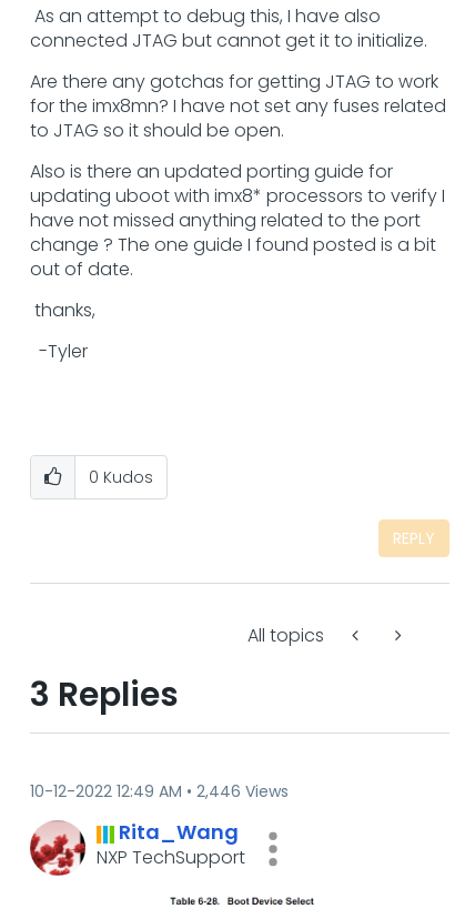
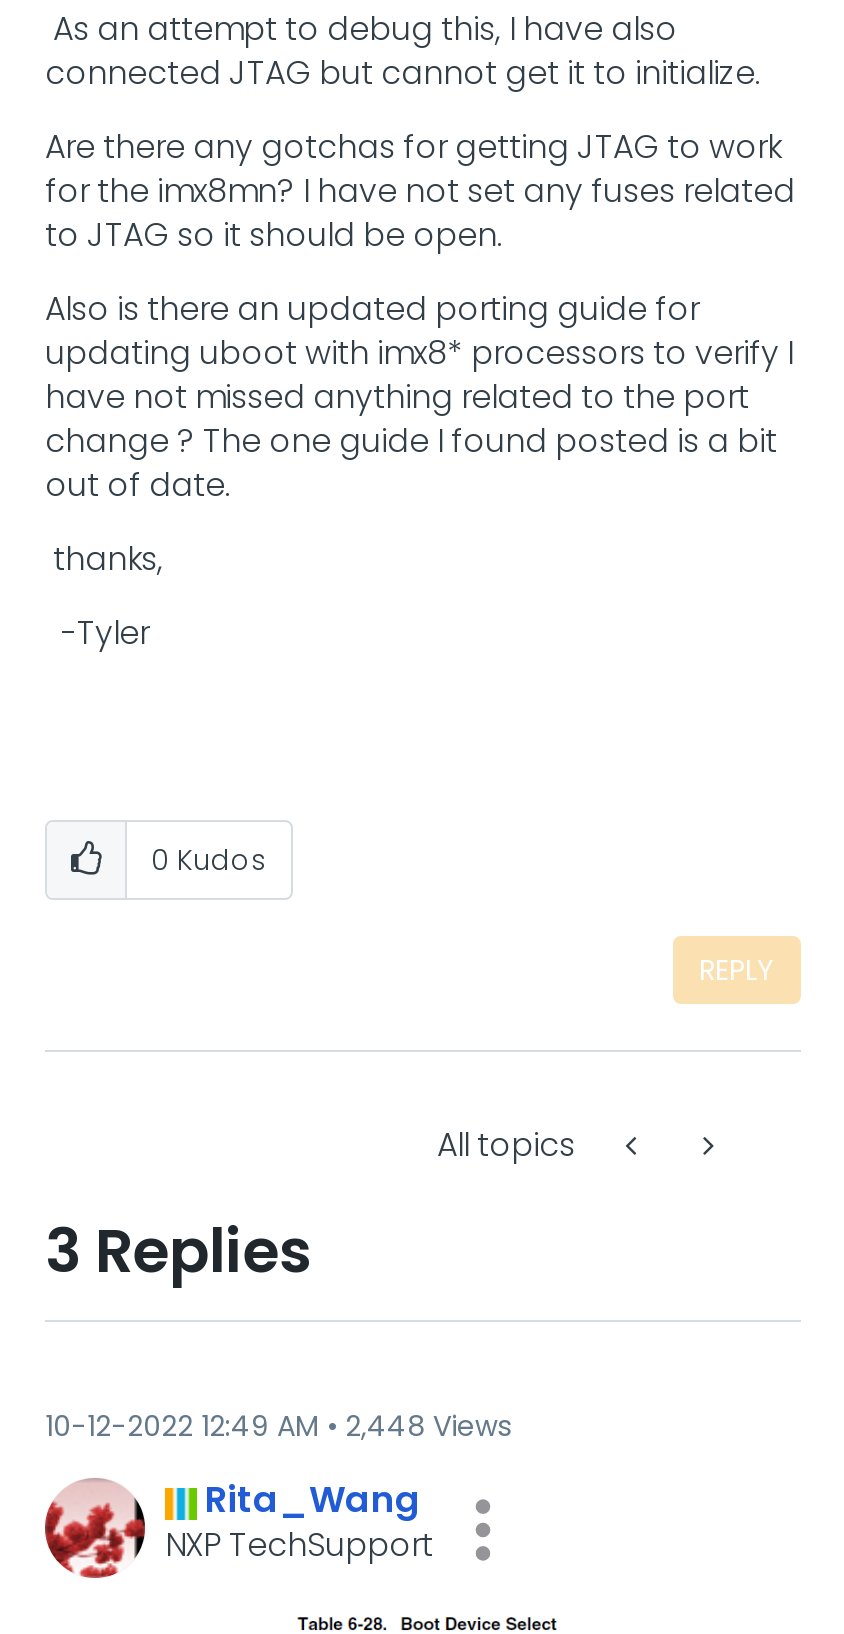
[30,780,289,802] 10-12-2022 12:49 AM 2,446 Views -> [45,1406,511,1446] 10-12-2022 12:49 AM 2,448 Views

